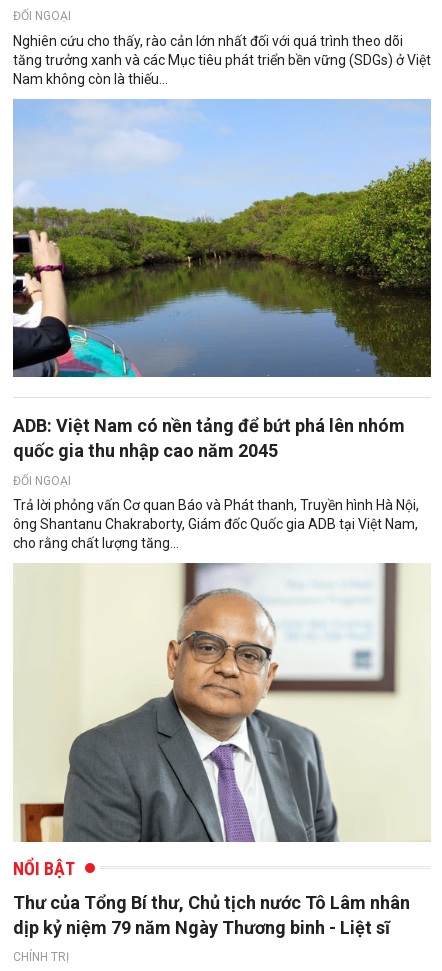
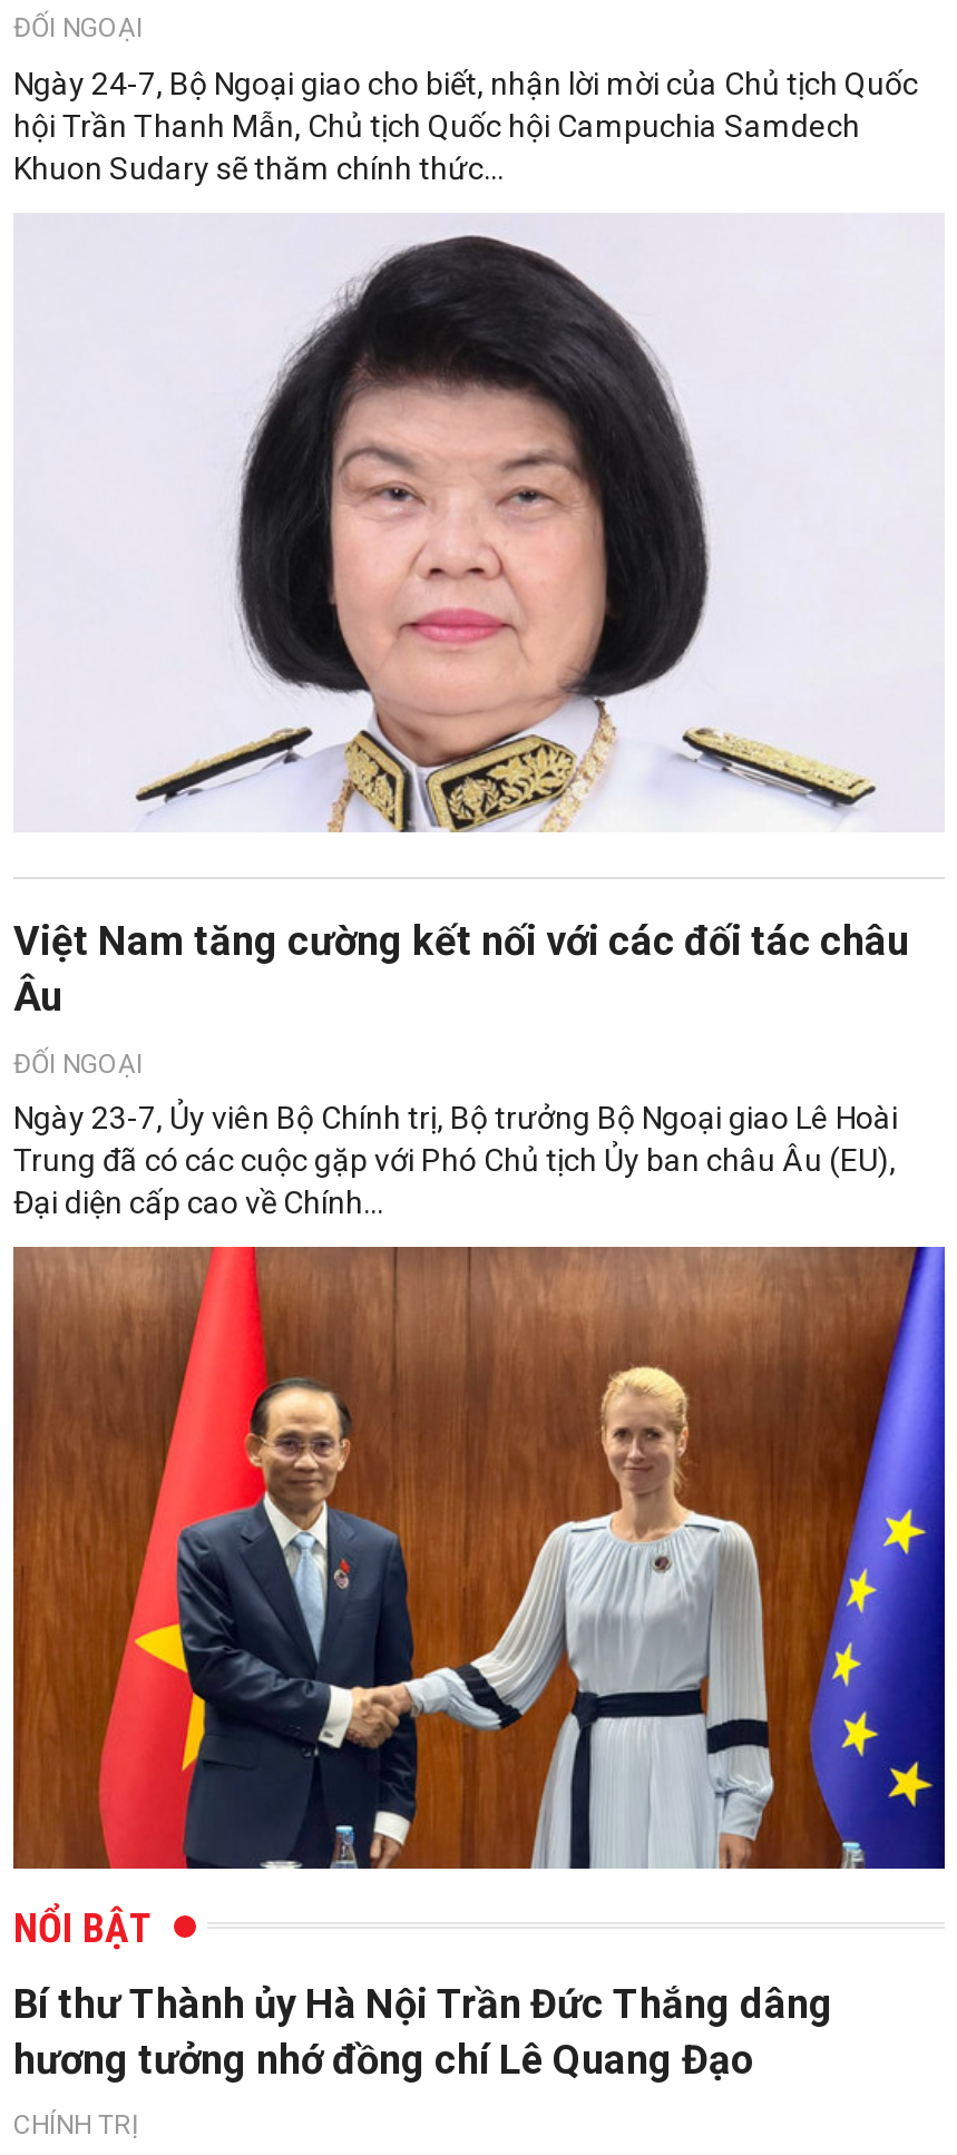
[13,33,431,87] Nghiên cứu cho thấy, rào cản lớn nhất đối với quá trình theo dõi | tăng trưởng xanh và các Mục tiêu phát triển bền vững (SDGs) ở Việt | Nam không còn là thiếu... -> [13,65,918,186] Ngày 24-7, Bộ Ngoại giao cho biết, nhận lời mời của Chủ tịch Quốc | hội Trần Thanh Mẫn, Chủ tịch Quốc hội Campuchia Samdech | Khuon Sudary sẽ thăm chính thức...
[12,99,432,461] [image] | ADB: Việt Nam có nền tảng để bứt phá lên nhóm | quốc gia thu nhập cao năm 2045 -> [13,215,945,1021] [image] | Việt Nam tăng cường kết nối với các đối tác châu | Âu
[13,497,419,551] Trả lời phỏng vấn Cơ quan Báo và Phát thanh, Truyền hình Hà Nội, | ông Shantanu Chakraborty, Giám đốc Quốc gia ADB tại Việt Nam, | cho rằng chất lượng tăng... -> [13,1101,898,1221] Ngày 23-7, Ủy viên Bộ Chính trị, Bộ trưởng Bộ Ngoại giao Lê Hoài | Trung đã có các cuộc gặp với Phó Chủ tịch Ủy ban châu Âu (EU), | Đại diện cấp cao về Chính...
[13,563,431,843] [image] -> [11,1245,947,1871] [image]
[13,892,410,938] Thư của Tổng Bí thư, Chủ tịch nước Tô Lâm nhân | dịp kỷ niệm 79 năm Ngày Thương binh - Liệt sĩ -> [13,1980,833,2083] Bí thư Thành ủy Hà Nội Trần Đức Thắng dâng | hương tưởng nhớ đồng chí Lê Quang Đạo

